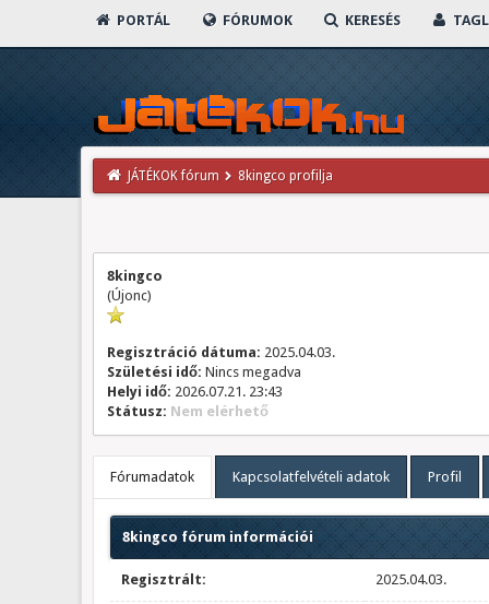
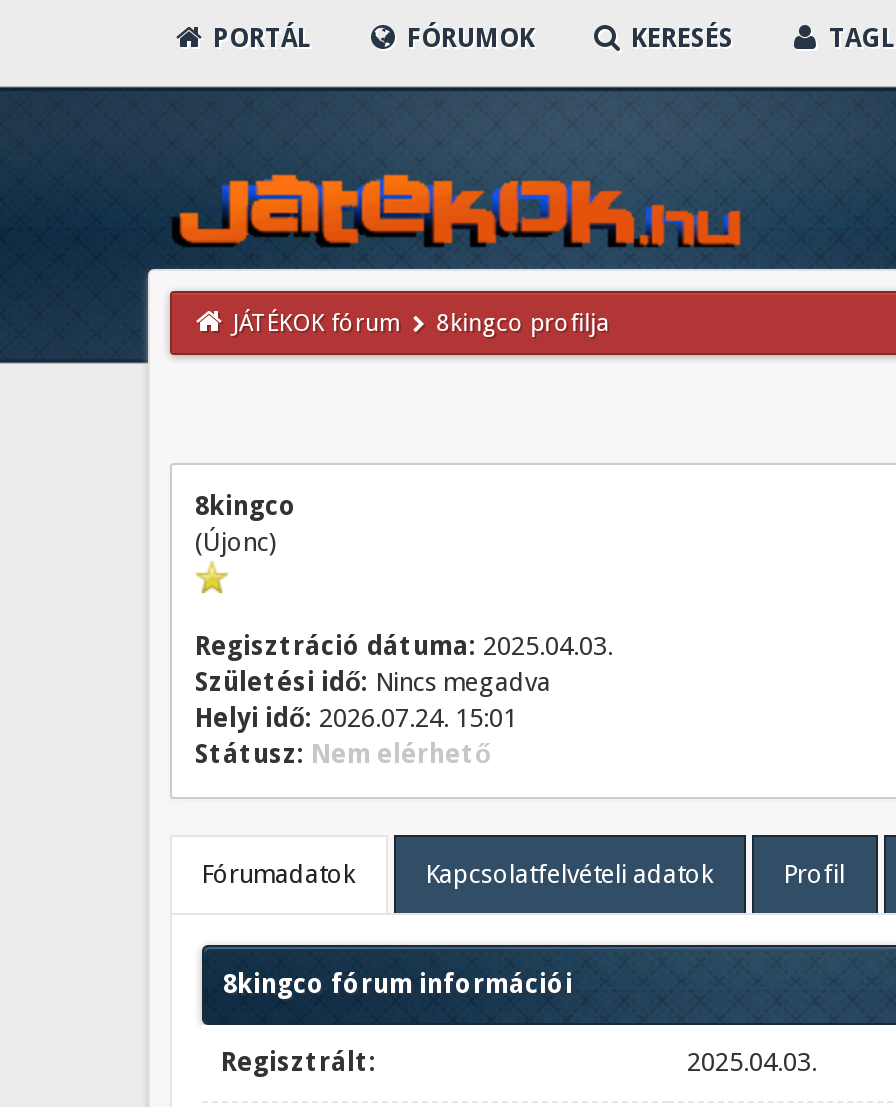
[106,383,282,400] Helyi idő: 2026.07.21. 23:43 -> [195,703,517,733] Helyi idő: 2026.07.24. 15:01

